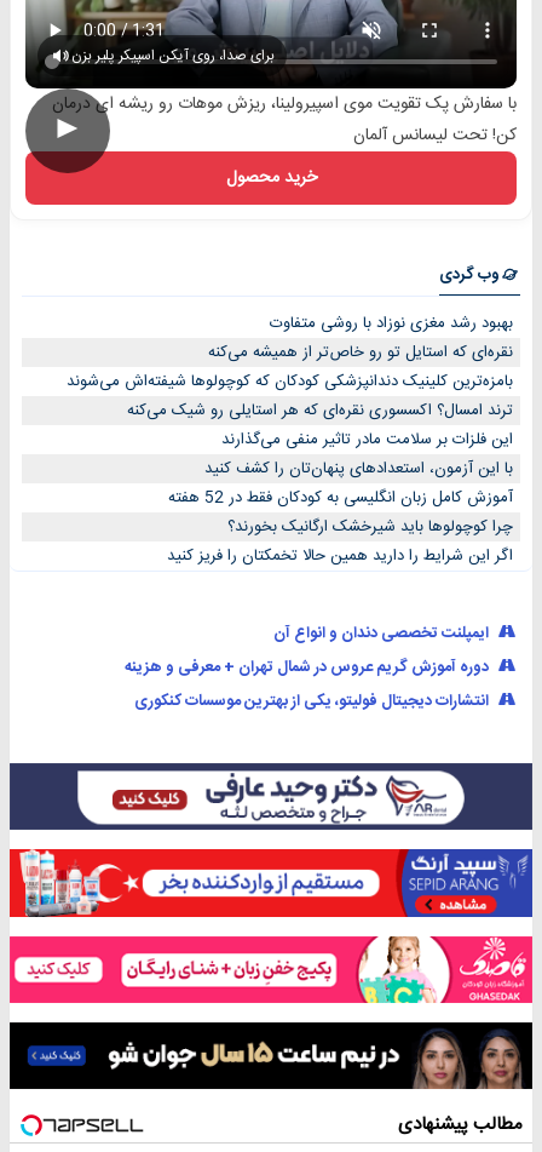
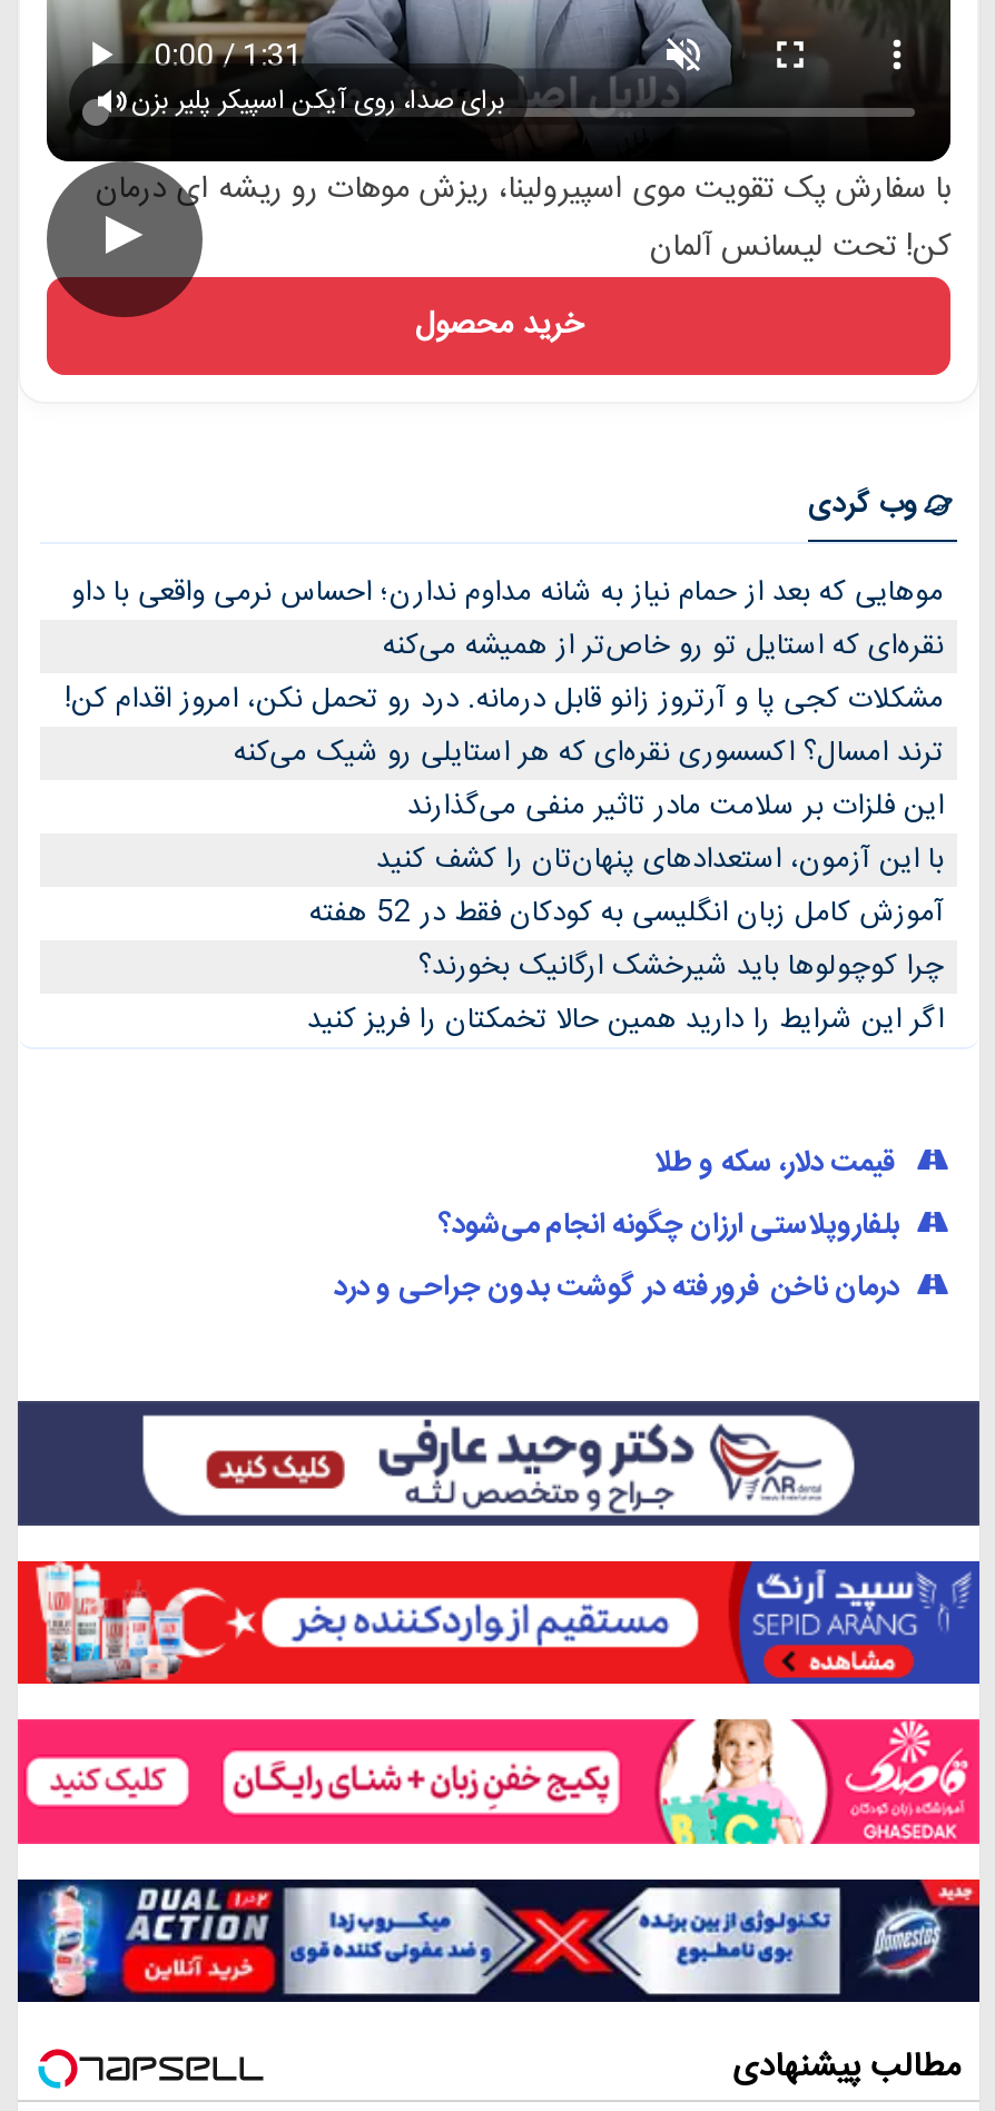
[270,310,513,337] بهبود رشد مغزی نوزاد با روشی متفاوت -> [71,570,944,619] موهایی که بعد از حمام نیاز به شانه مداوم ندارن؛ احساس نرمی واقعی با داو
[67,368,513,395] بامزه‌ترین کلینیک دندانپزشکی کودکان که کوچولوها شیفته‌اش می‌شوند -> [65,677,944,726] مشکلات کجی پا و آرتروز زانو قابل درمانه. درد رو تحمل نکن، امروز اقدام کن!
[125,620,489,715] ایمپلنت تخصصی دندان و انواع آن | دوره آموزش گریم عروس در شمال تهران + معرفی و هزینه | انتشارات دیجیتال فولیتو، یکی از بهترین موسسات کنکوری -> [334,1140,899,1313] قیمت دلار، سکه و طلا | بلفاروپلاستی ارزان چگونه انجام می‌شود؟ | درمان ناخن فرورفته در گوشت بدون جراحی و درد
[8,1021,534,1090] [image] -> [16,1876,982,2005] [image]

